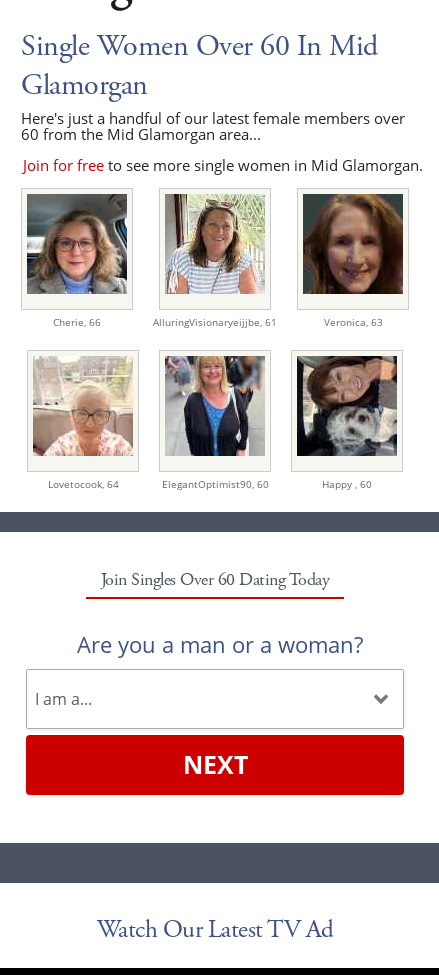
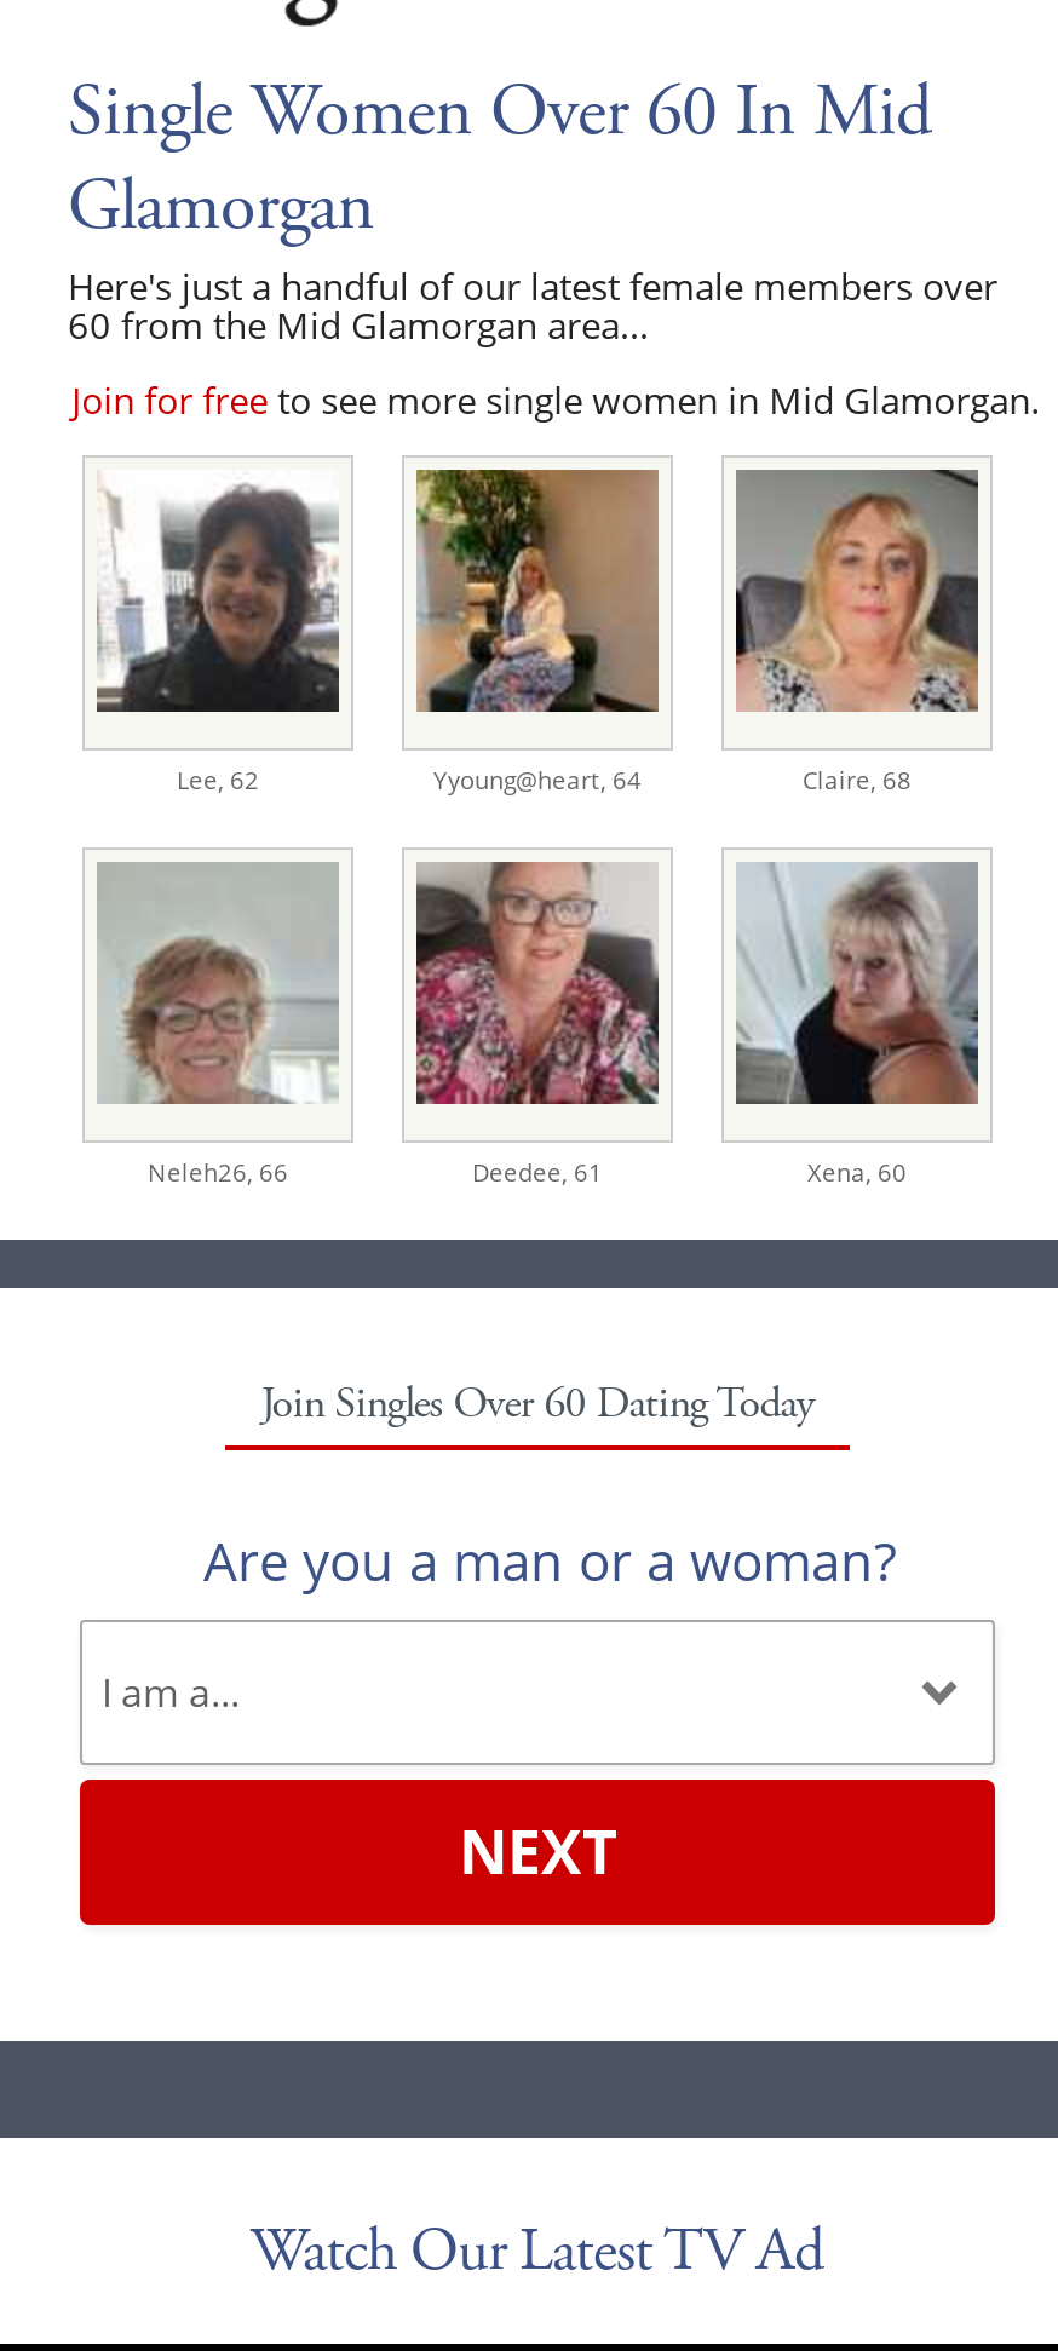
[26,193,382,329] [image] | Cherie, 66 | AlluringVisionaryeijjbe, 61 | Veronica, 63 -> [82,470,912,796] [image] | Lee, 62 | Yyoung@heart, 64 | Claire, 68
[165,194,265,294] [image] -> [416,467,659,714] [image]
[297,193,404,295] [image] -> [734,470,993,712] [image]
[32,357,134,456] [image] -> [97,862,339,1104] [image]
[47,355,372,491] [image] | Lovetocook, 64 | ElegantOptimist90, 60 | Happy , 60 -> [148,862,907,1188] [image] | Neleh26, 66 | Deedee, 61 | Xena, 60
[296,355,397,457] [image] -> [736,862,978,1106] [image]

